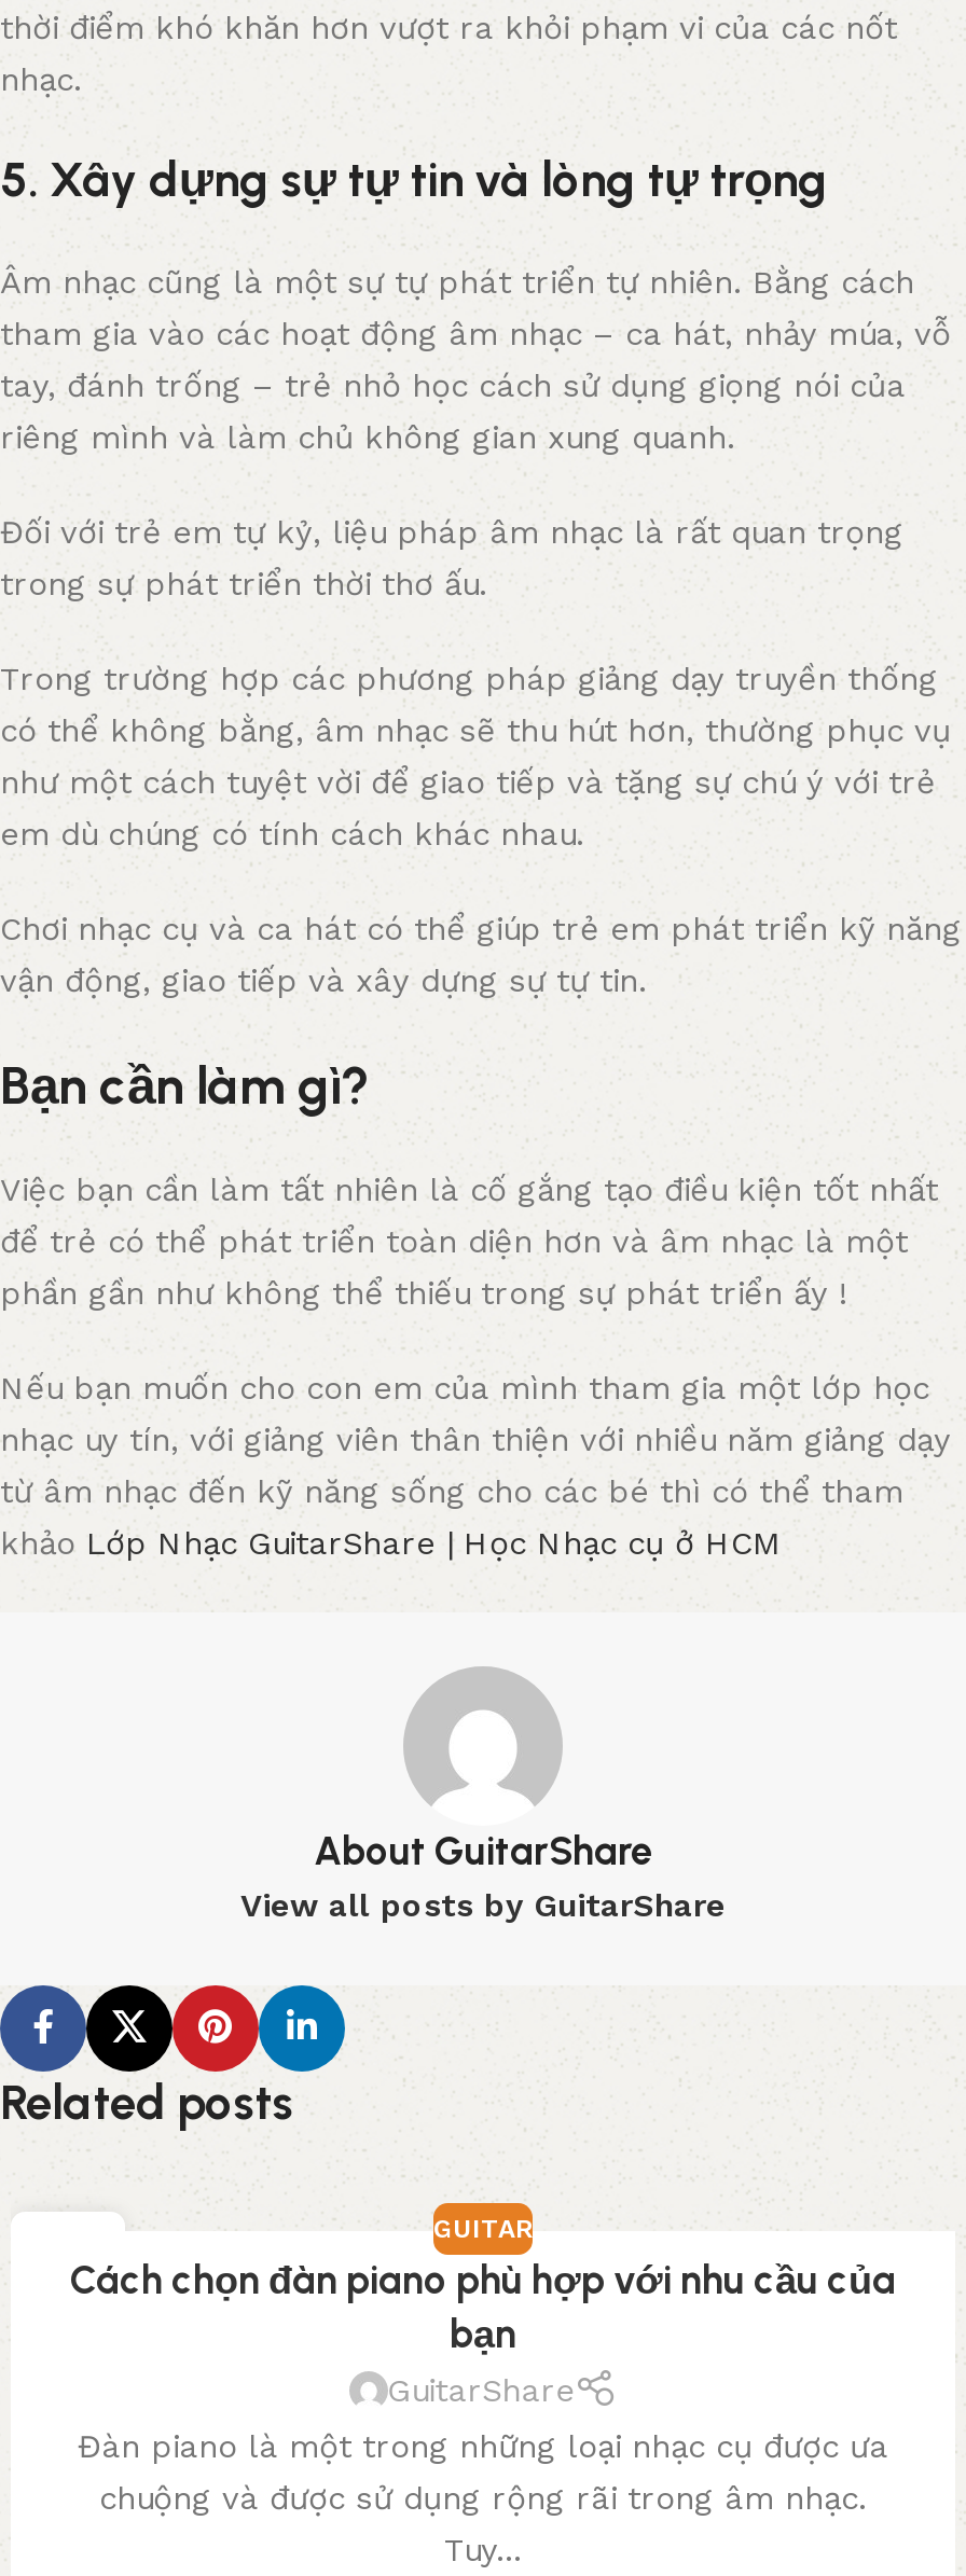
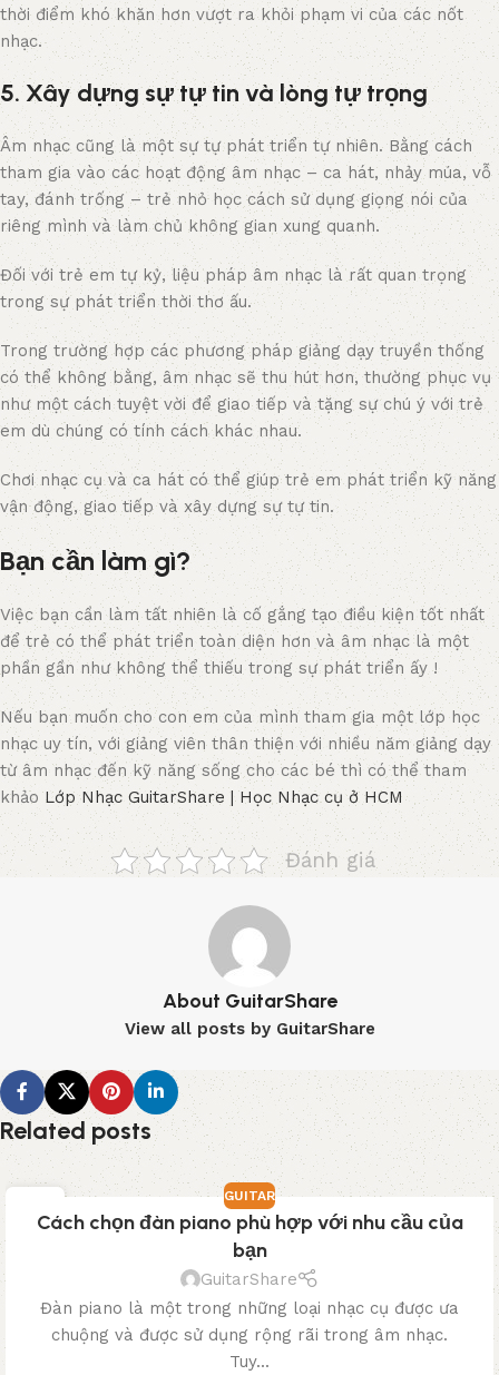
none -> [285,847,375,873] Đánh giá

